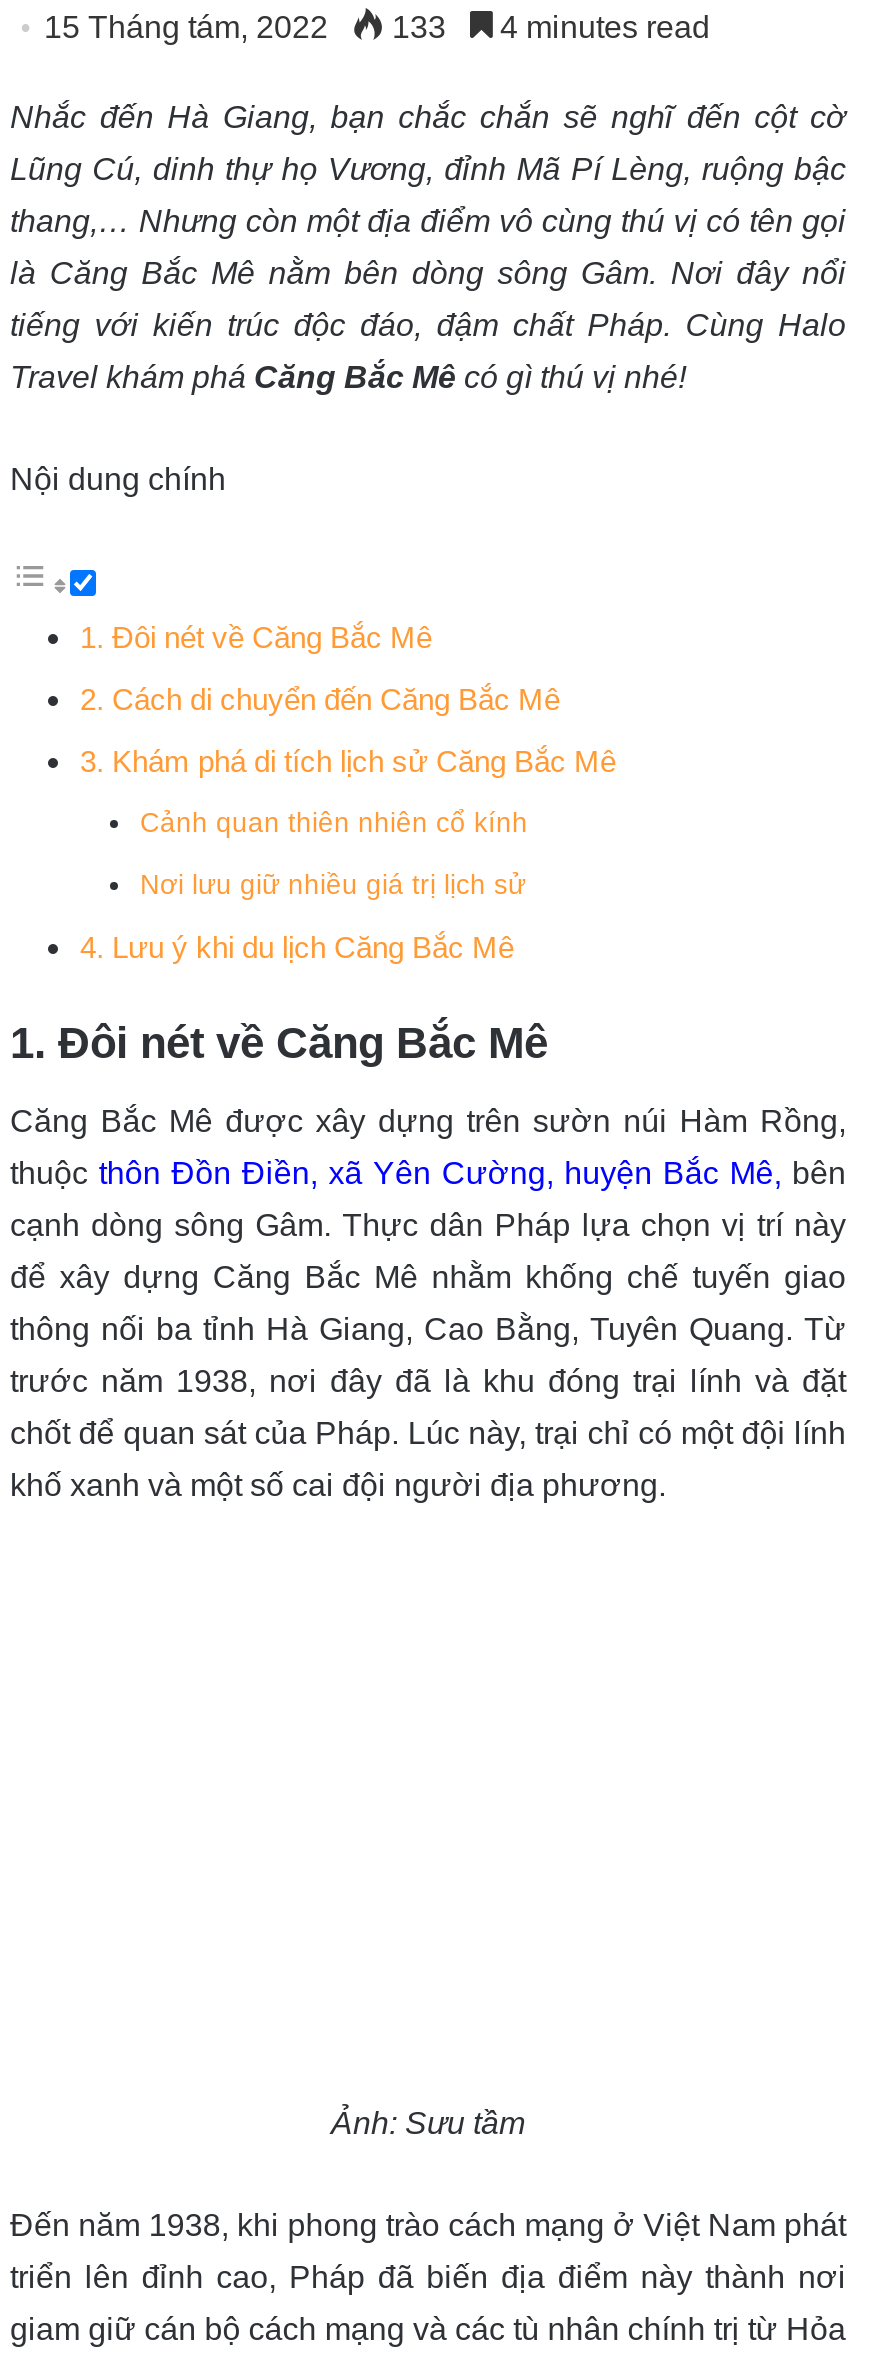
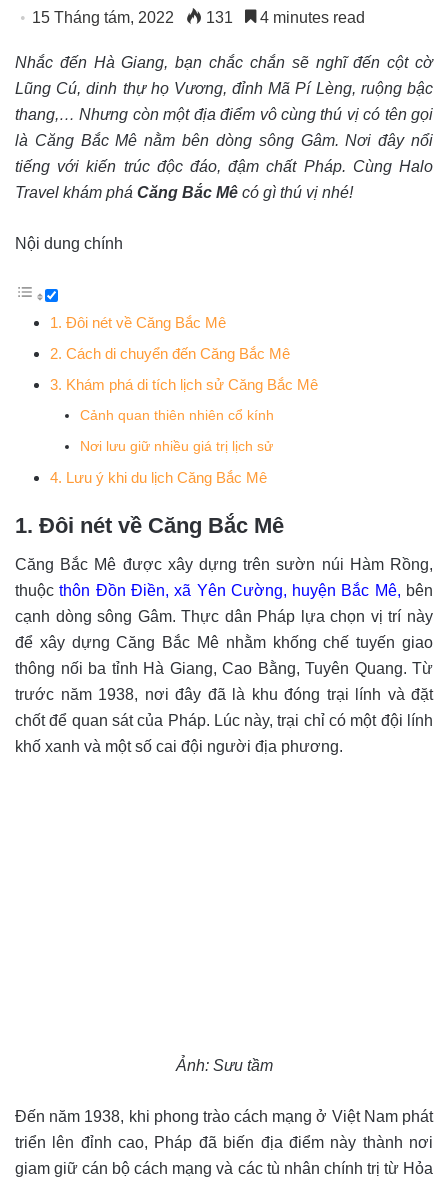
[44,10,710,44] 15 Tháng tám, 2022 133 4 minutes read -> [32,9,365,26] 15 Tháng tám, 2022 131 4 minutes read

